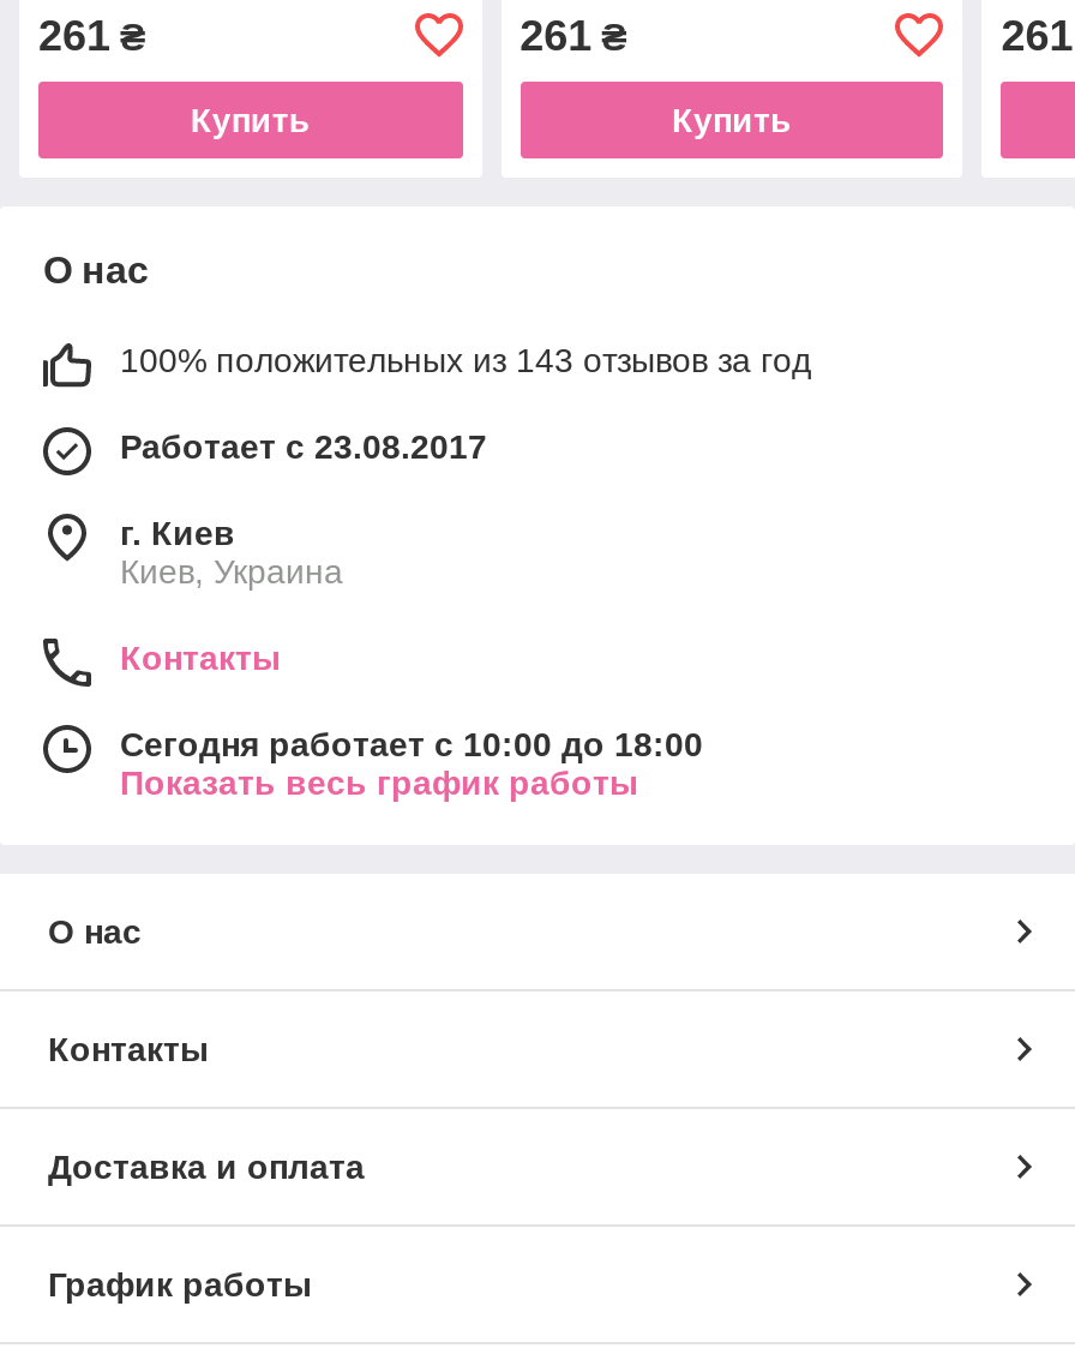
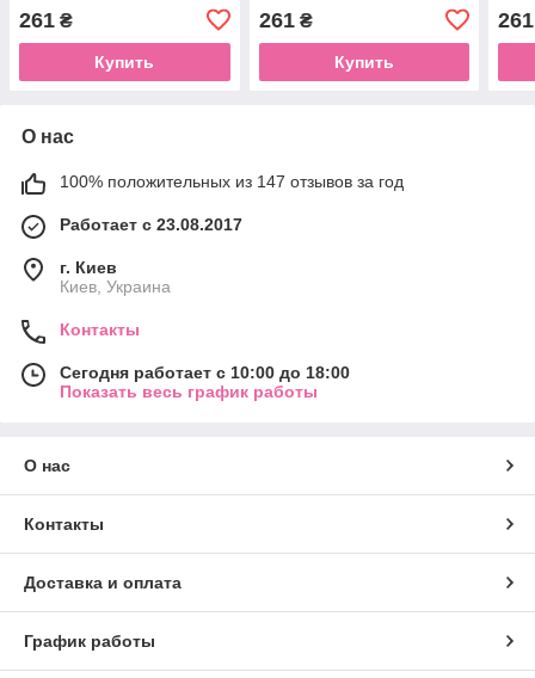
[120,340,811,378] 100% положительных из 143 отзывов за год -> [60,171,404,190] 100% положительных из 147 отзывов за год

